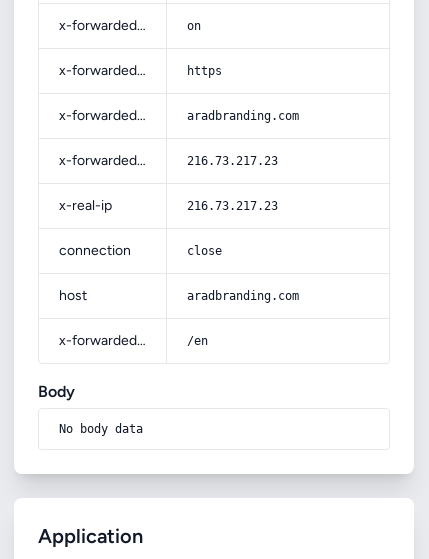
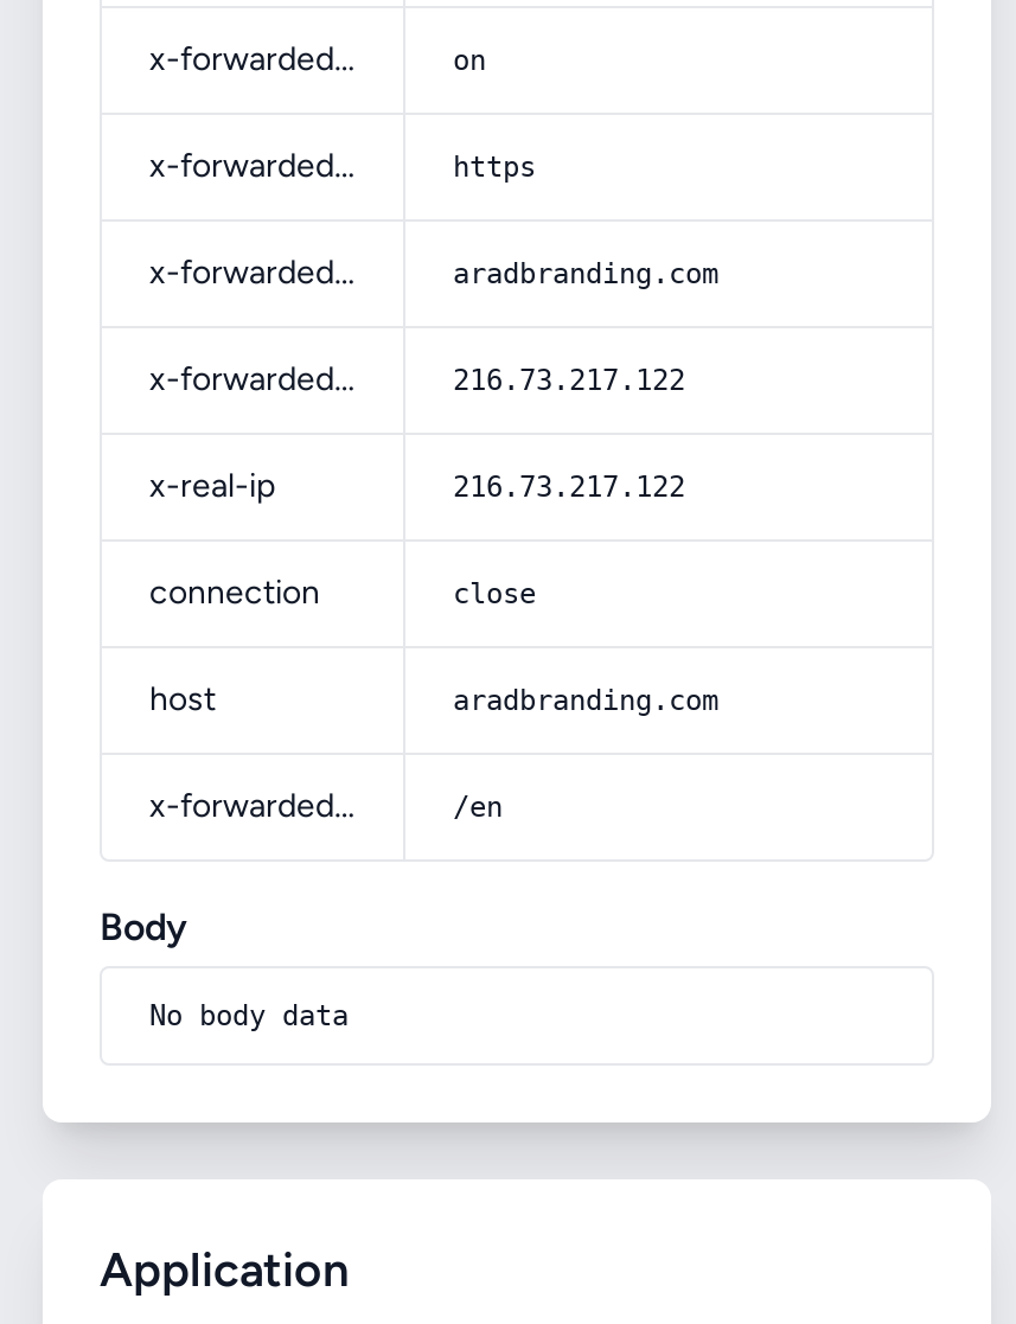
[187,154,278,168] 216.73.217.23 -> [453,364,685,397] 216.73.217.122
[187,199,278,213] 216.73.217.23 -> [453,471,685,504] 216.73.217.122

